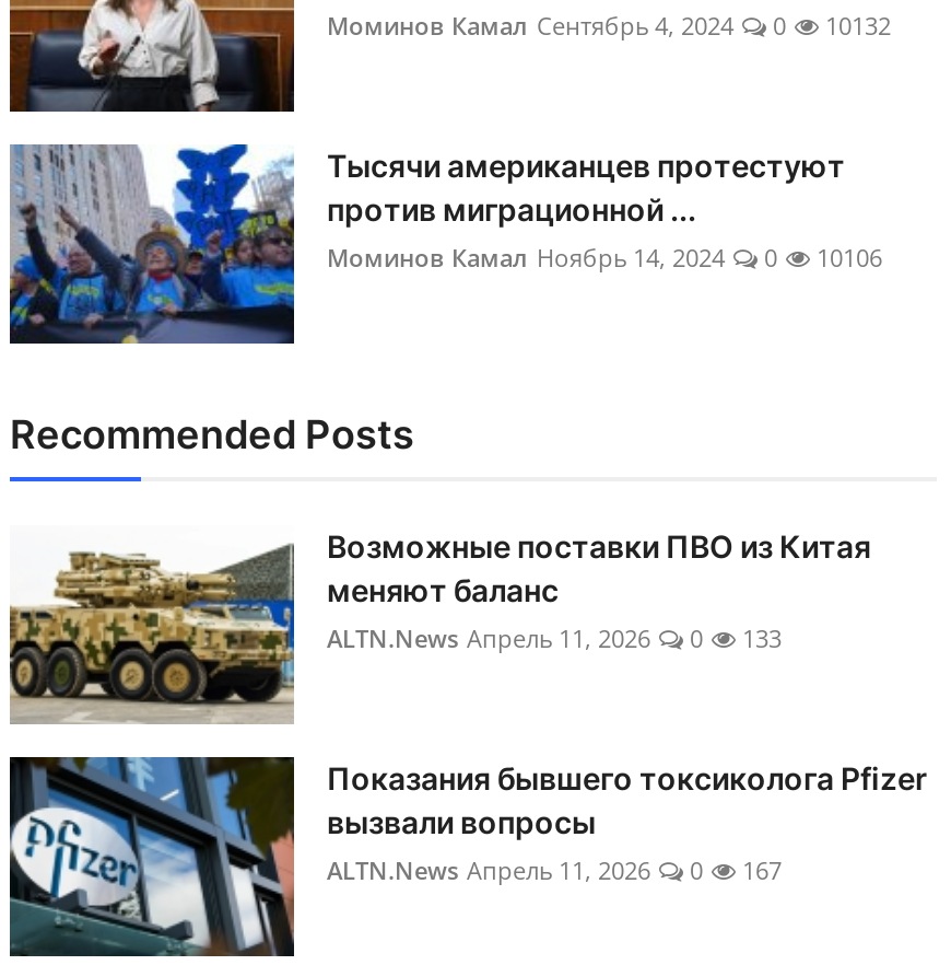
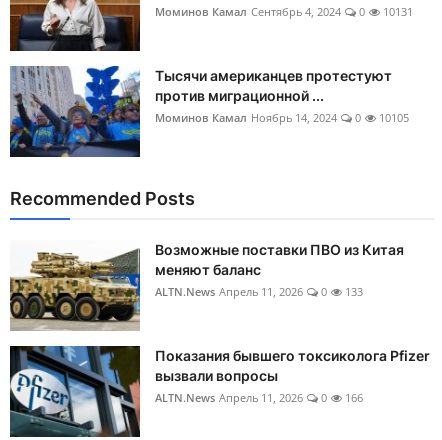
[327,10,891,42] Моминов Камал Сентябрь 4, 2024 0 10132 -> [155,4,413,19] Моминов Камал Сентябрь 4, 2024 0 10131
[327,242,882,274] Моминов Камал Ноябрь 14, 2024 0 10106 -> [155,110,409,125] Моминов Камал Ноябрь 14, 2024 0 10105
[327,854,782,887] ALTN.News Апрель 11, 2026 0 167 -> [155,390,363,405] ALTN.News Апрель 11, 2026 0 166

